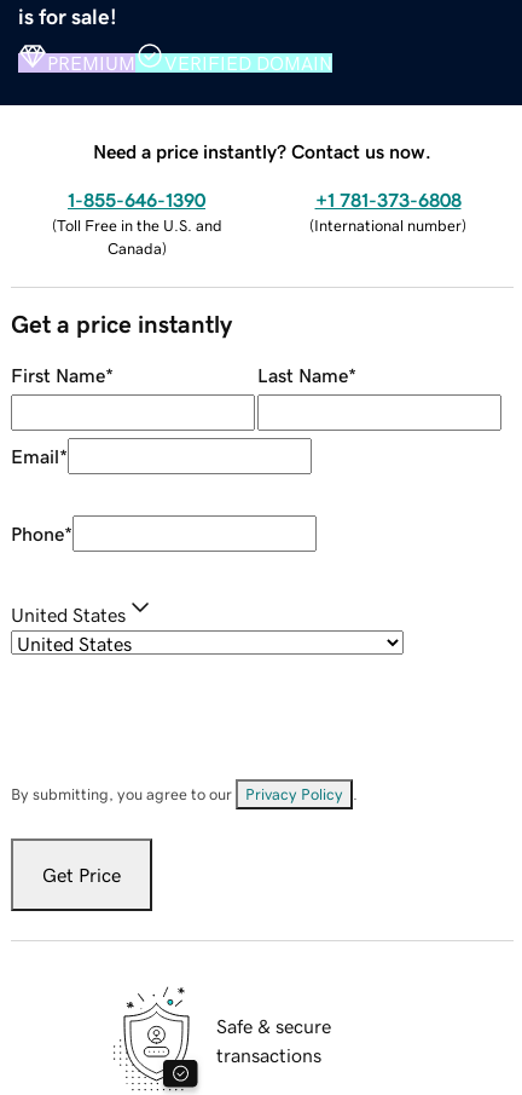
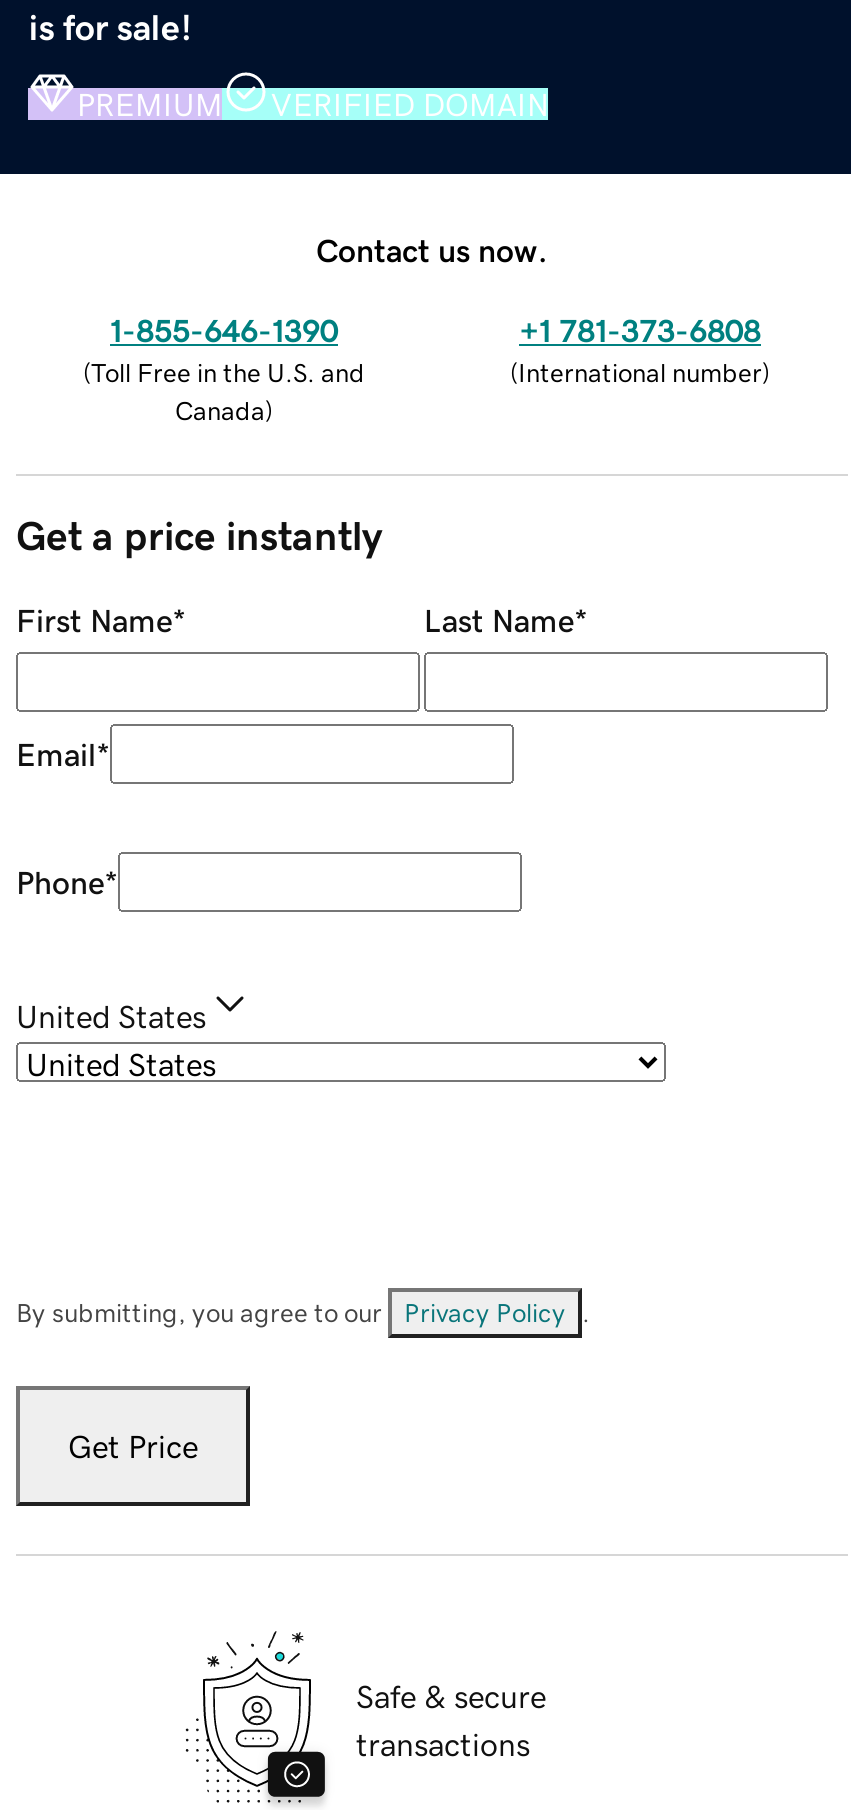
[93,141,431,160] Need a price instantly? Contact us now. -> [316,233,548,265] Contact us now.

